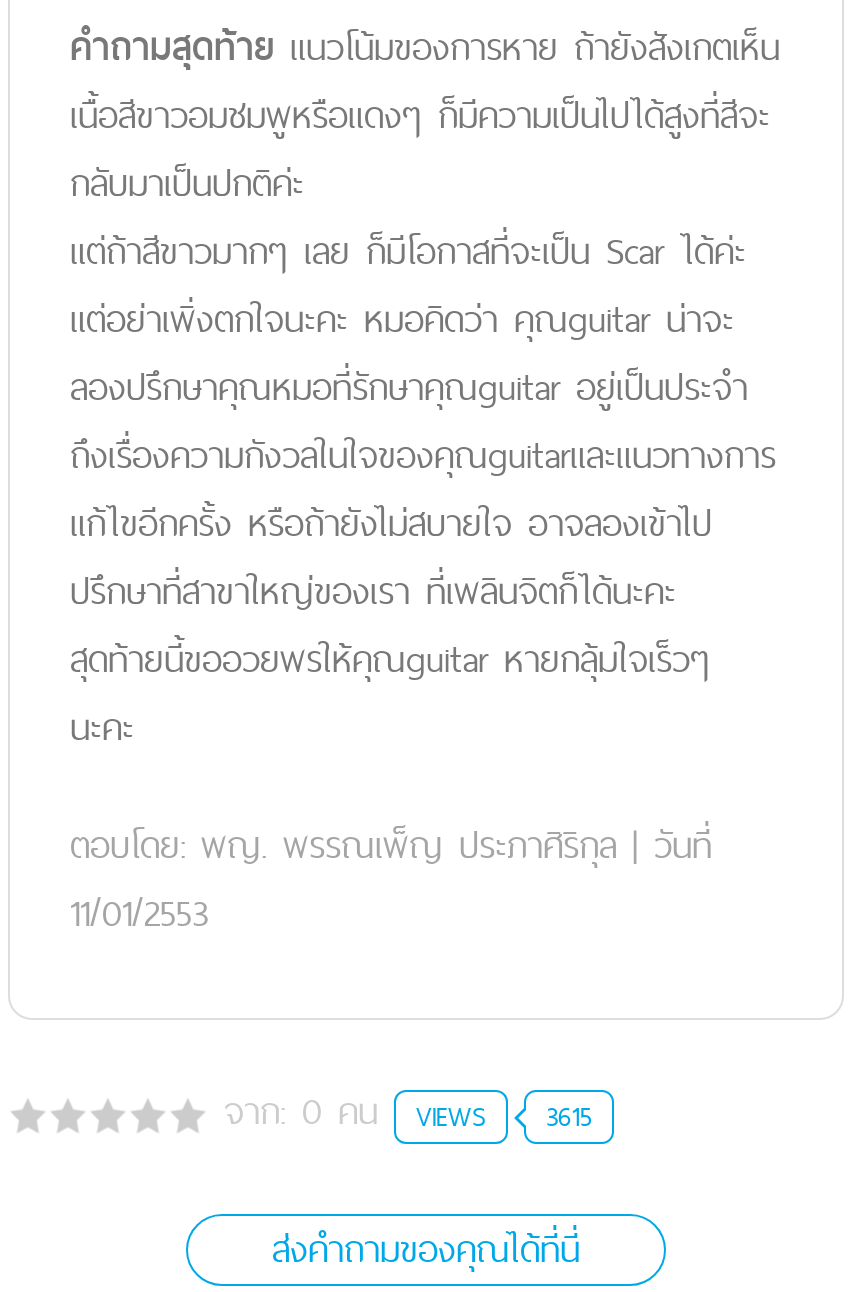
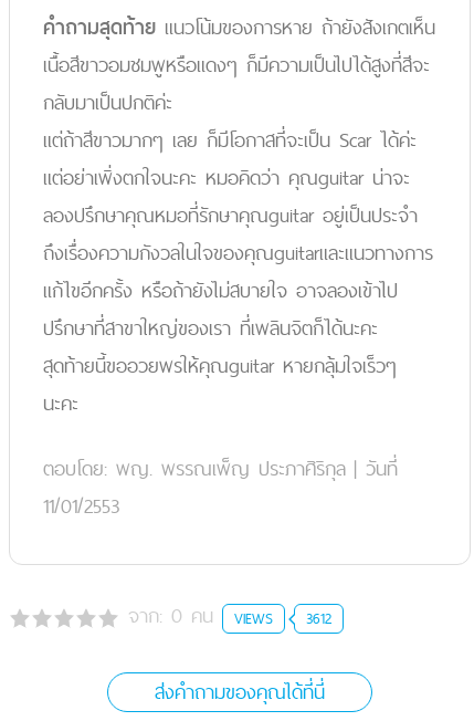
[224,1080,592,1142] จาก: 0คน VIEWS 3615 -> [128,598,331,633] จาก: 0คน VIEWS 3612

